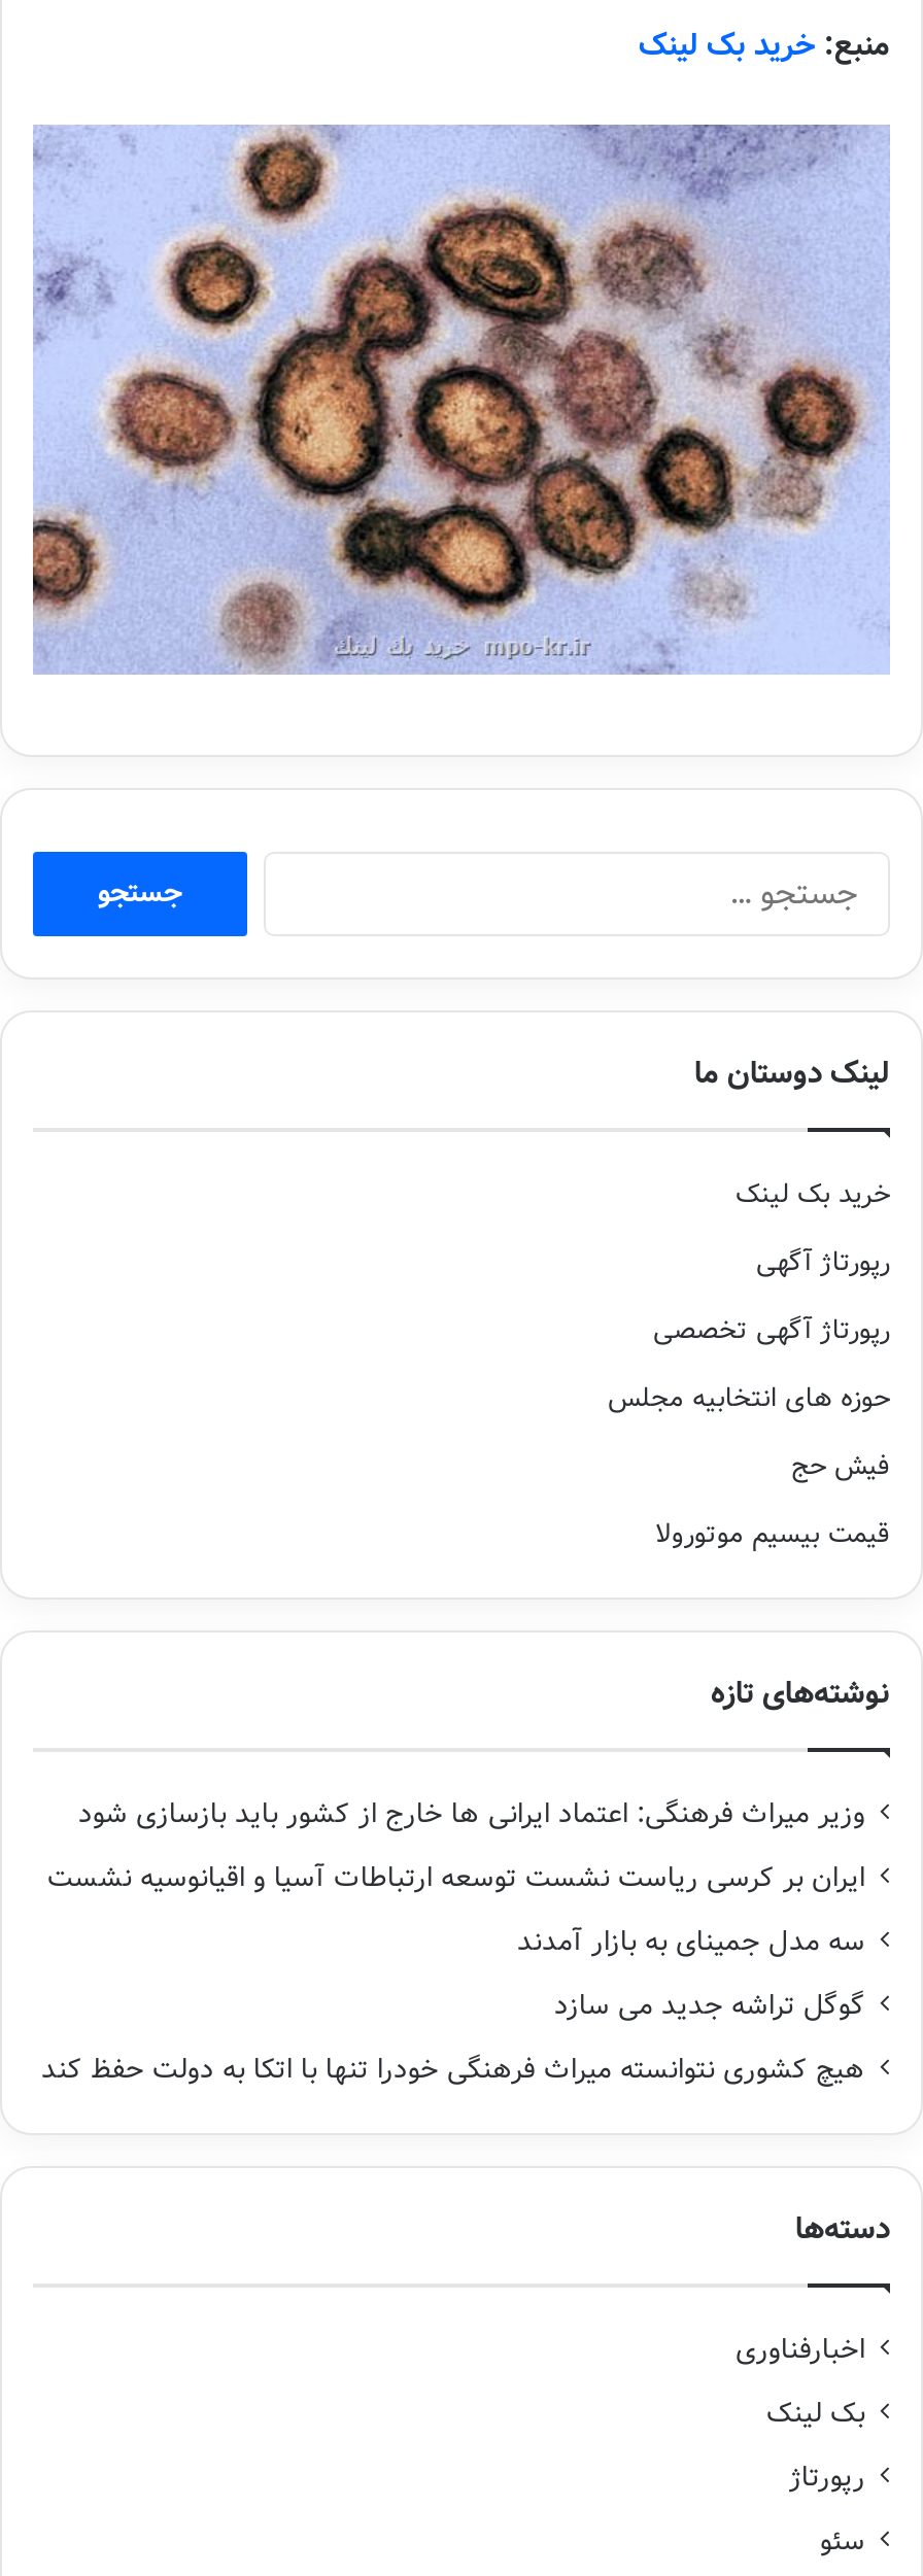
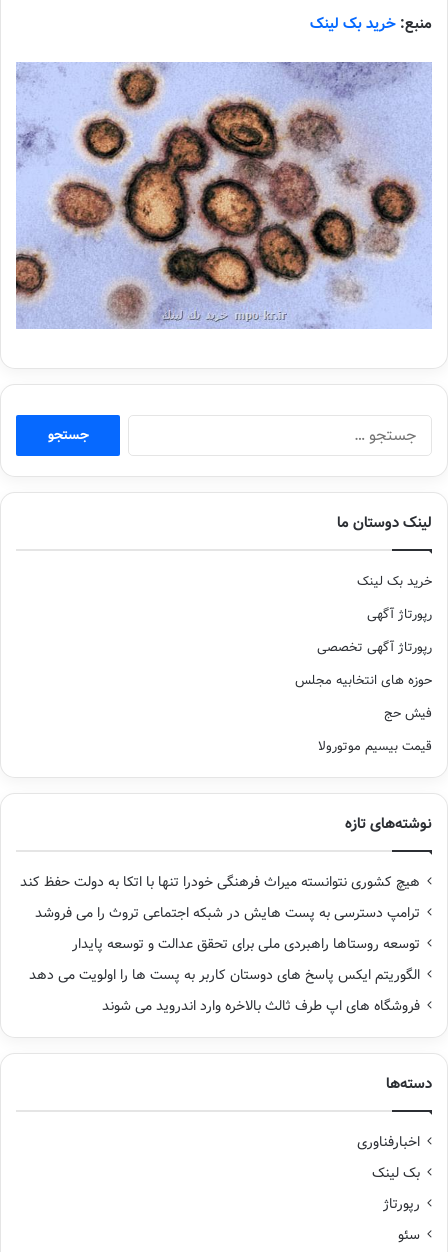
[47,1793,865,2027] وزیر میراث فرهنگی: اعتماد ایرانی ها خارج از کشور باید بازسازی شود | ایران بر کرسی ریاست نشست توسعه ارتباطات آسیا و اقیانوسیه نشست | سه مدل جمینای به بازار آمدند | گوگل تراشه جدید می سازد -> none
moved [41,2048,865,2091] -> [20,872,420,893]: هیچ کشوری نتوانسته میراث فرهنگی خودرا تنها با اتکا به دولت حفظ کند
none -> [29,903,420,1017] ترامپ دسترسی به پست هایش در شبکه اجتماعی تروث را می فروشد | توسعه روستاها راهبردی ملی برای تحقق عدالت و توسعه پایدار | الگوریتم ایکس پاسخ های دوستان کاربر به پست ها را اولویت می دهد | فروشگاه های اپ طرف ثالث بالاخره وارد اندروید می شوند

